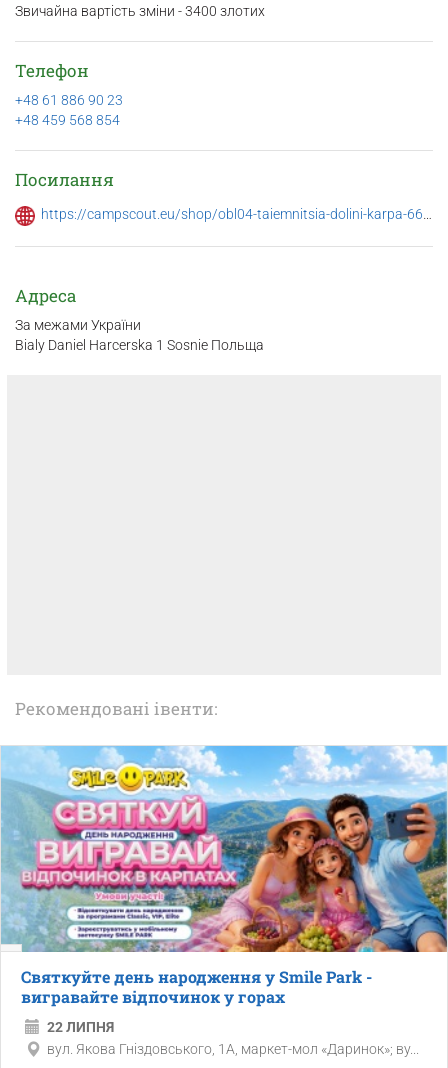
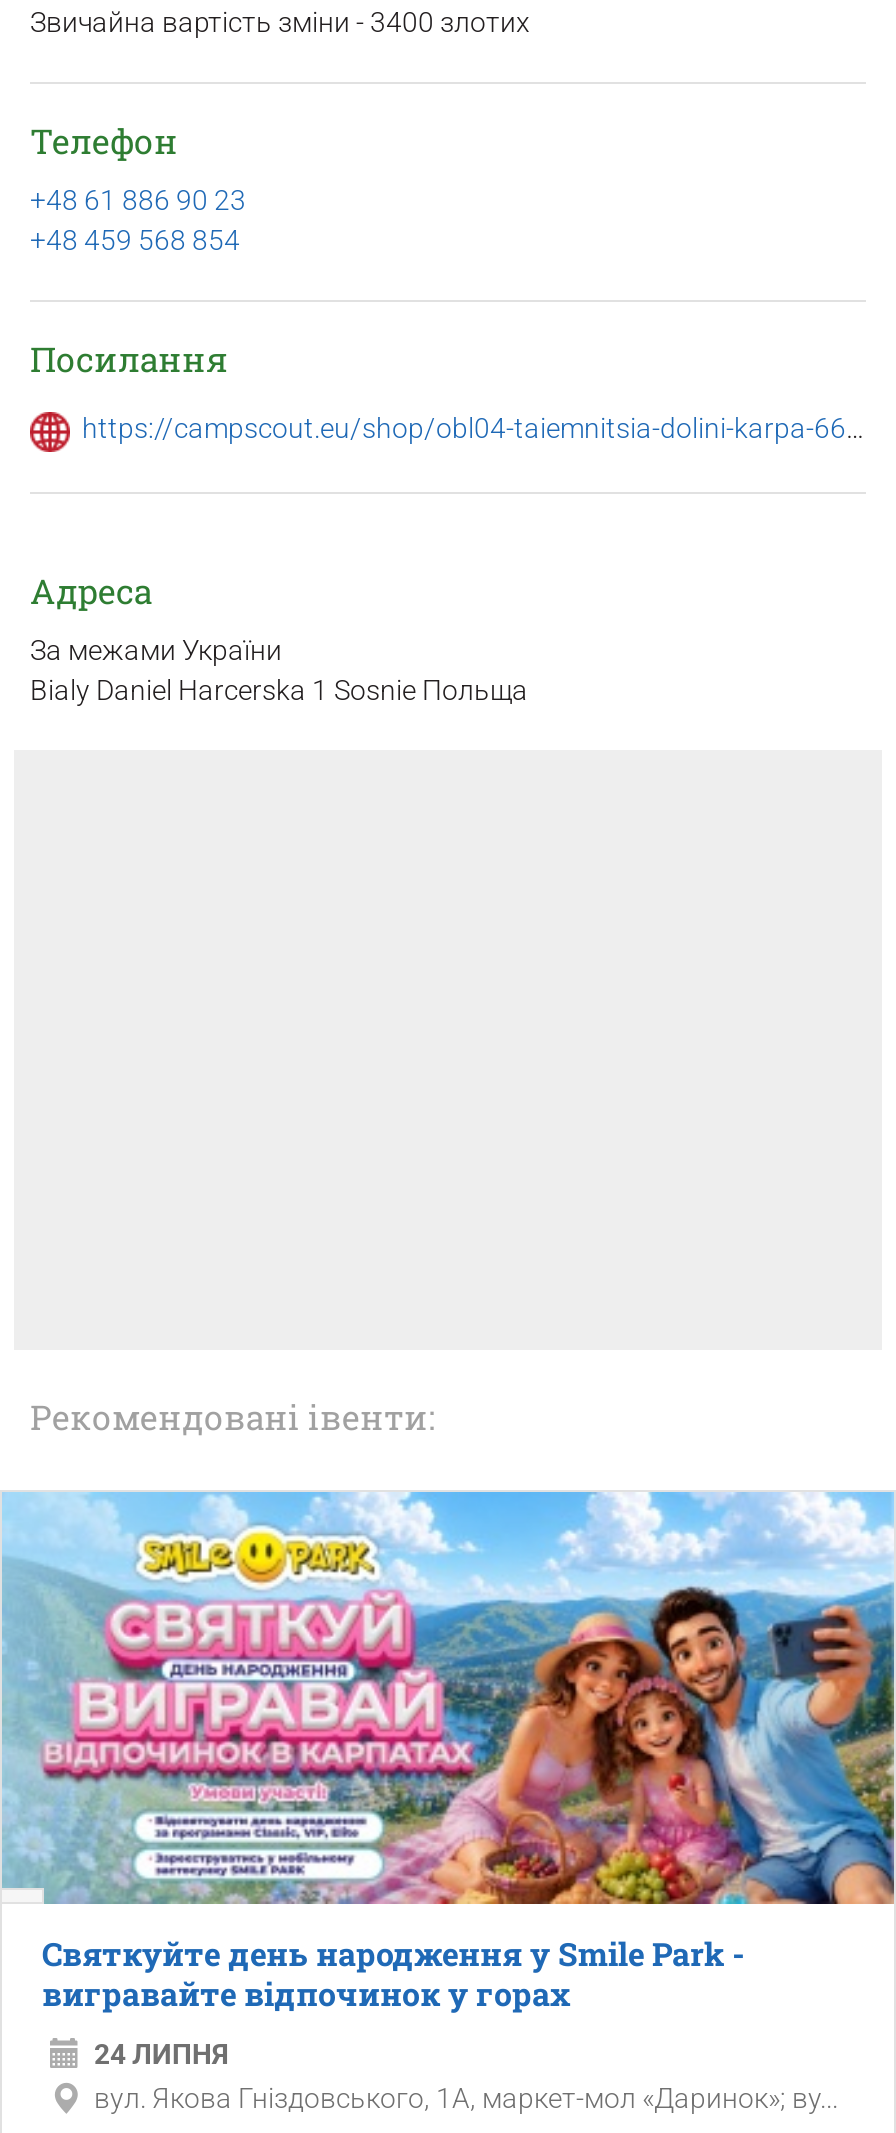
[47,1019,114,1035] 22 ЛИПНЯ -> [94,2039,228,2071] 24 ЛИПНЯ

